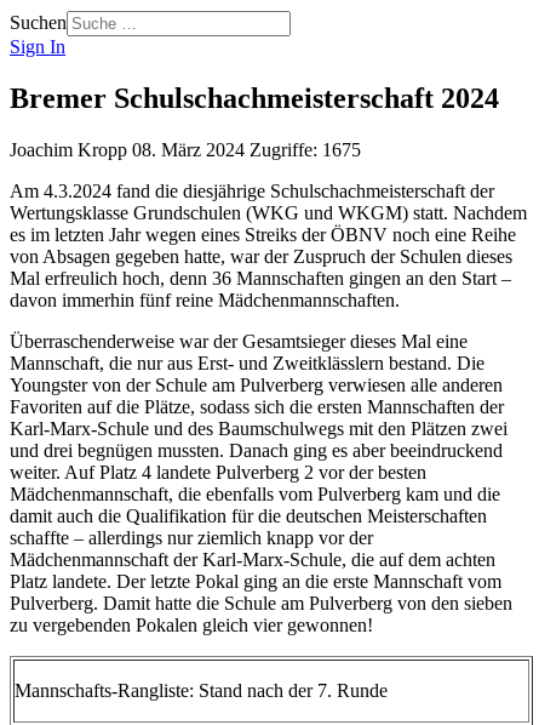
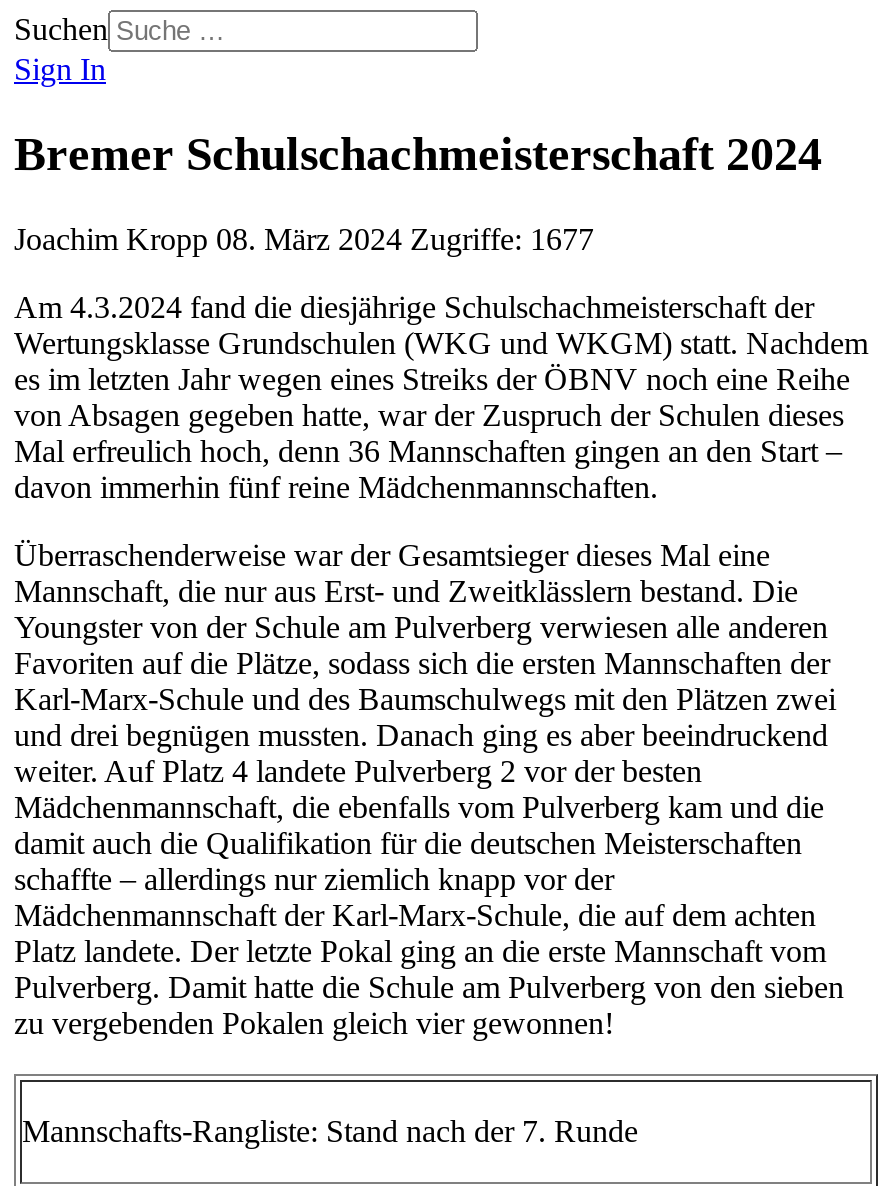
[10,139,361,160] Joachim Kropp 08. März 2024 Zugriffe: 1675 -> [14,222,594,256] Joachim Kropp 08. März 2024 Zugriffe: 1677

